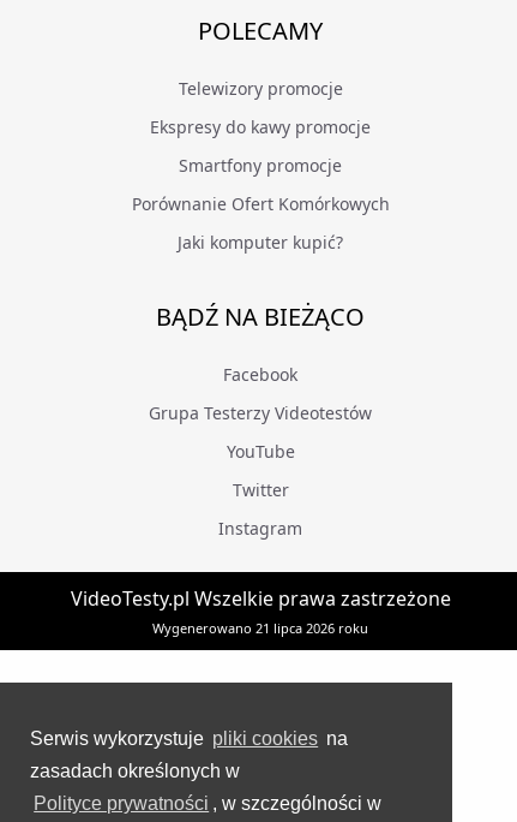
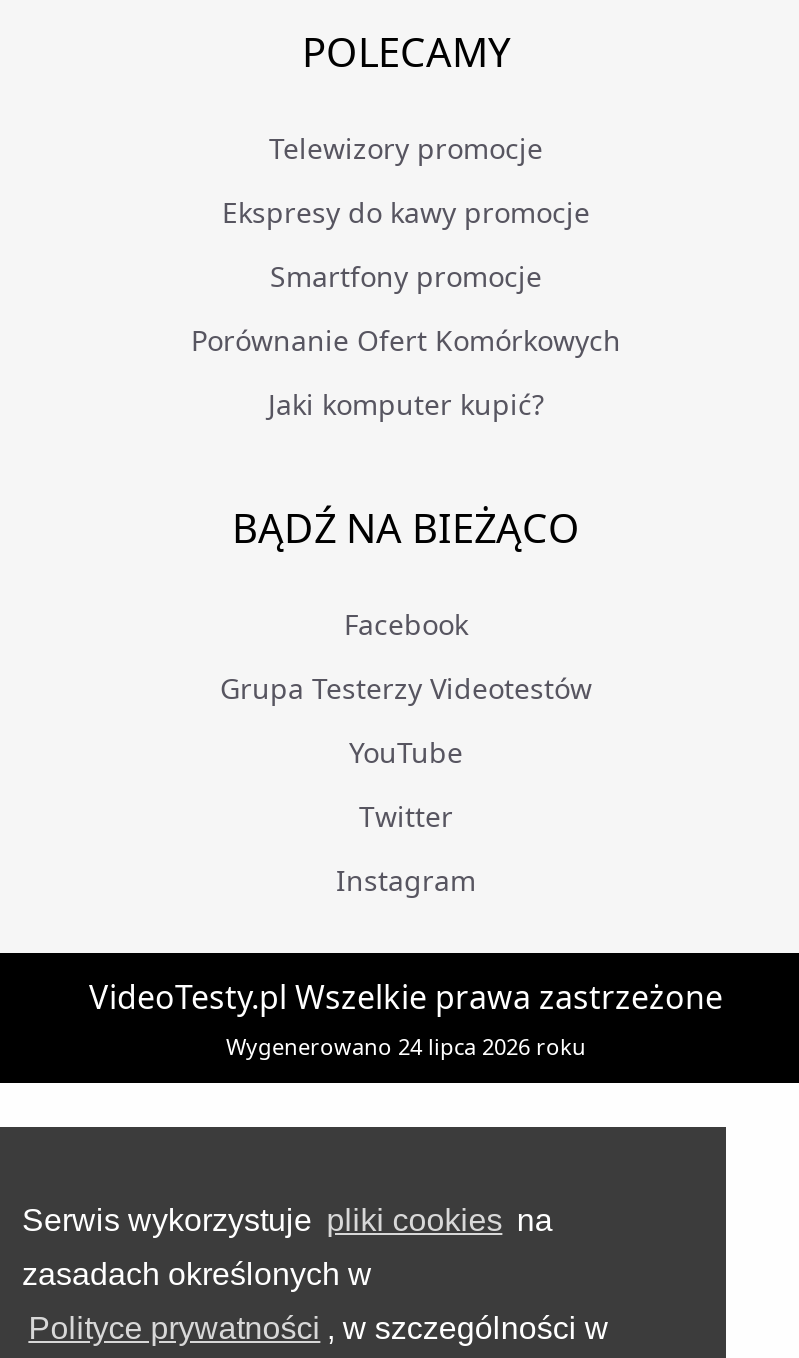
[152,619,368,637] Wygenerowano 21 lipca 2026 roku -> [226,1031,586,1061] Wygenerowano 24 lipca 2026 roku

